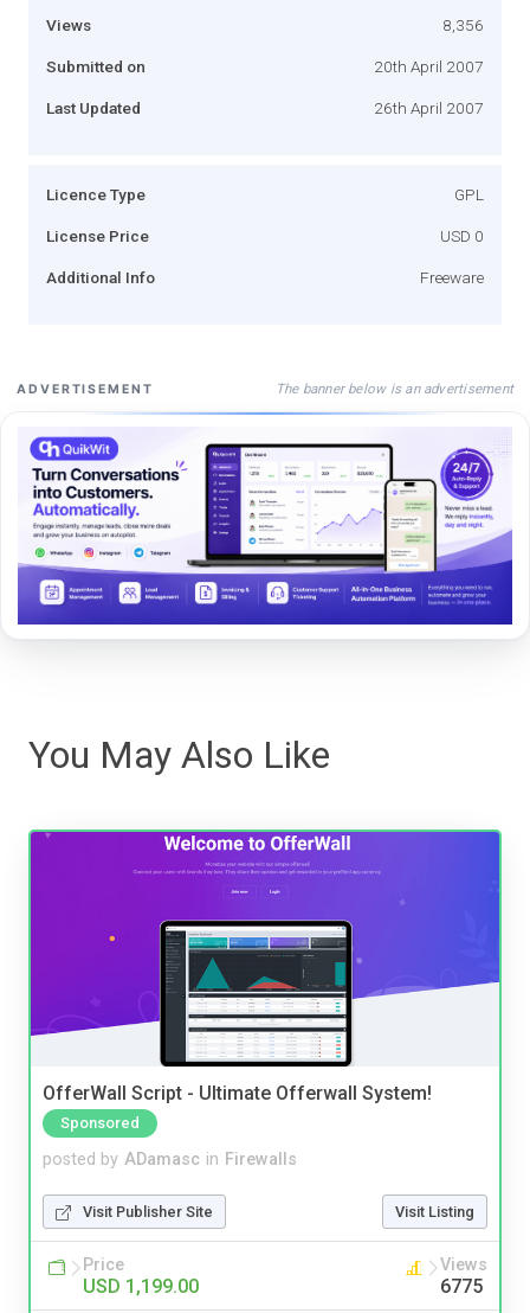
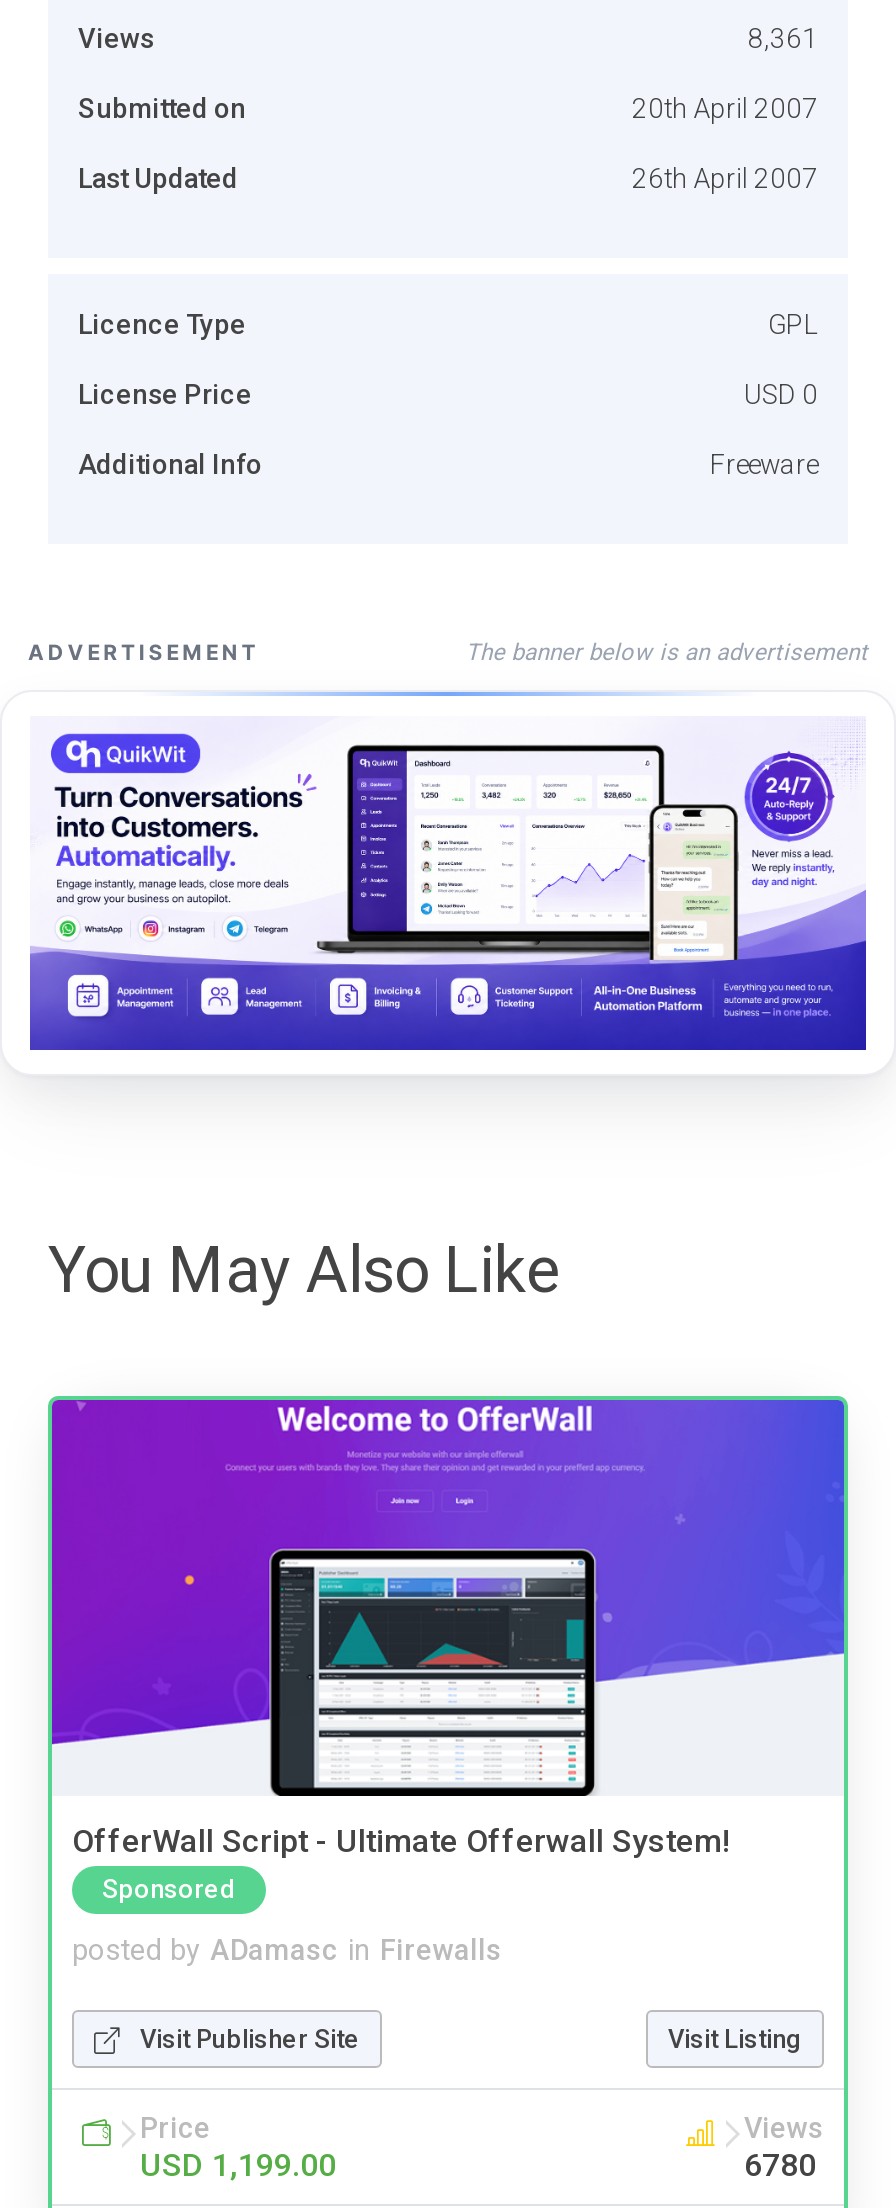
[442,15,484,34] 8,356 -> [748,22,818,54] 8,361
[440,1274,483,1297] 6775 -> [744,2147,816,2185] 6780

